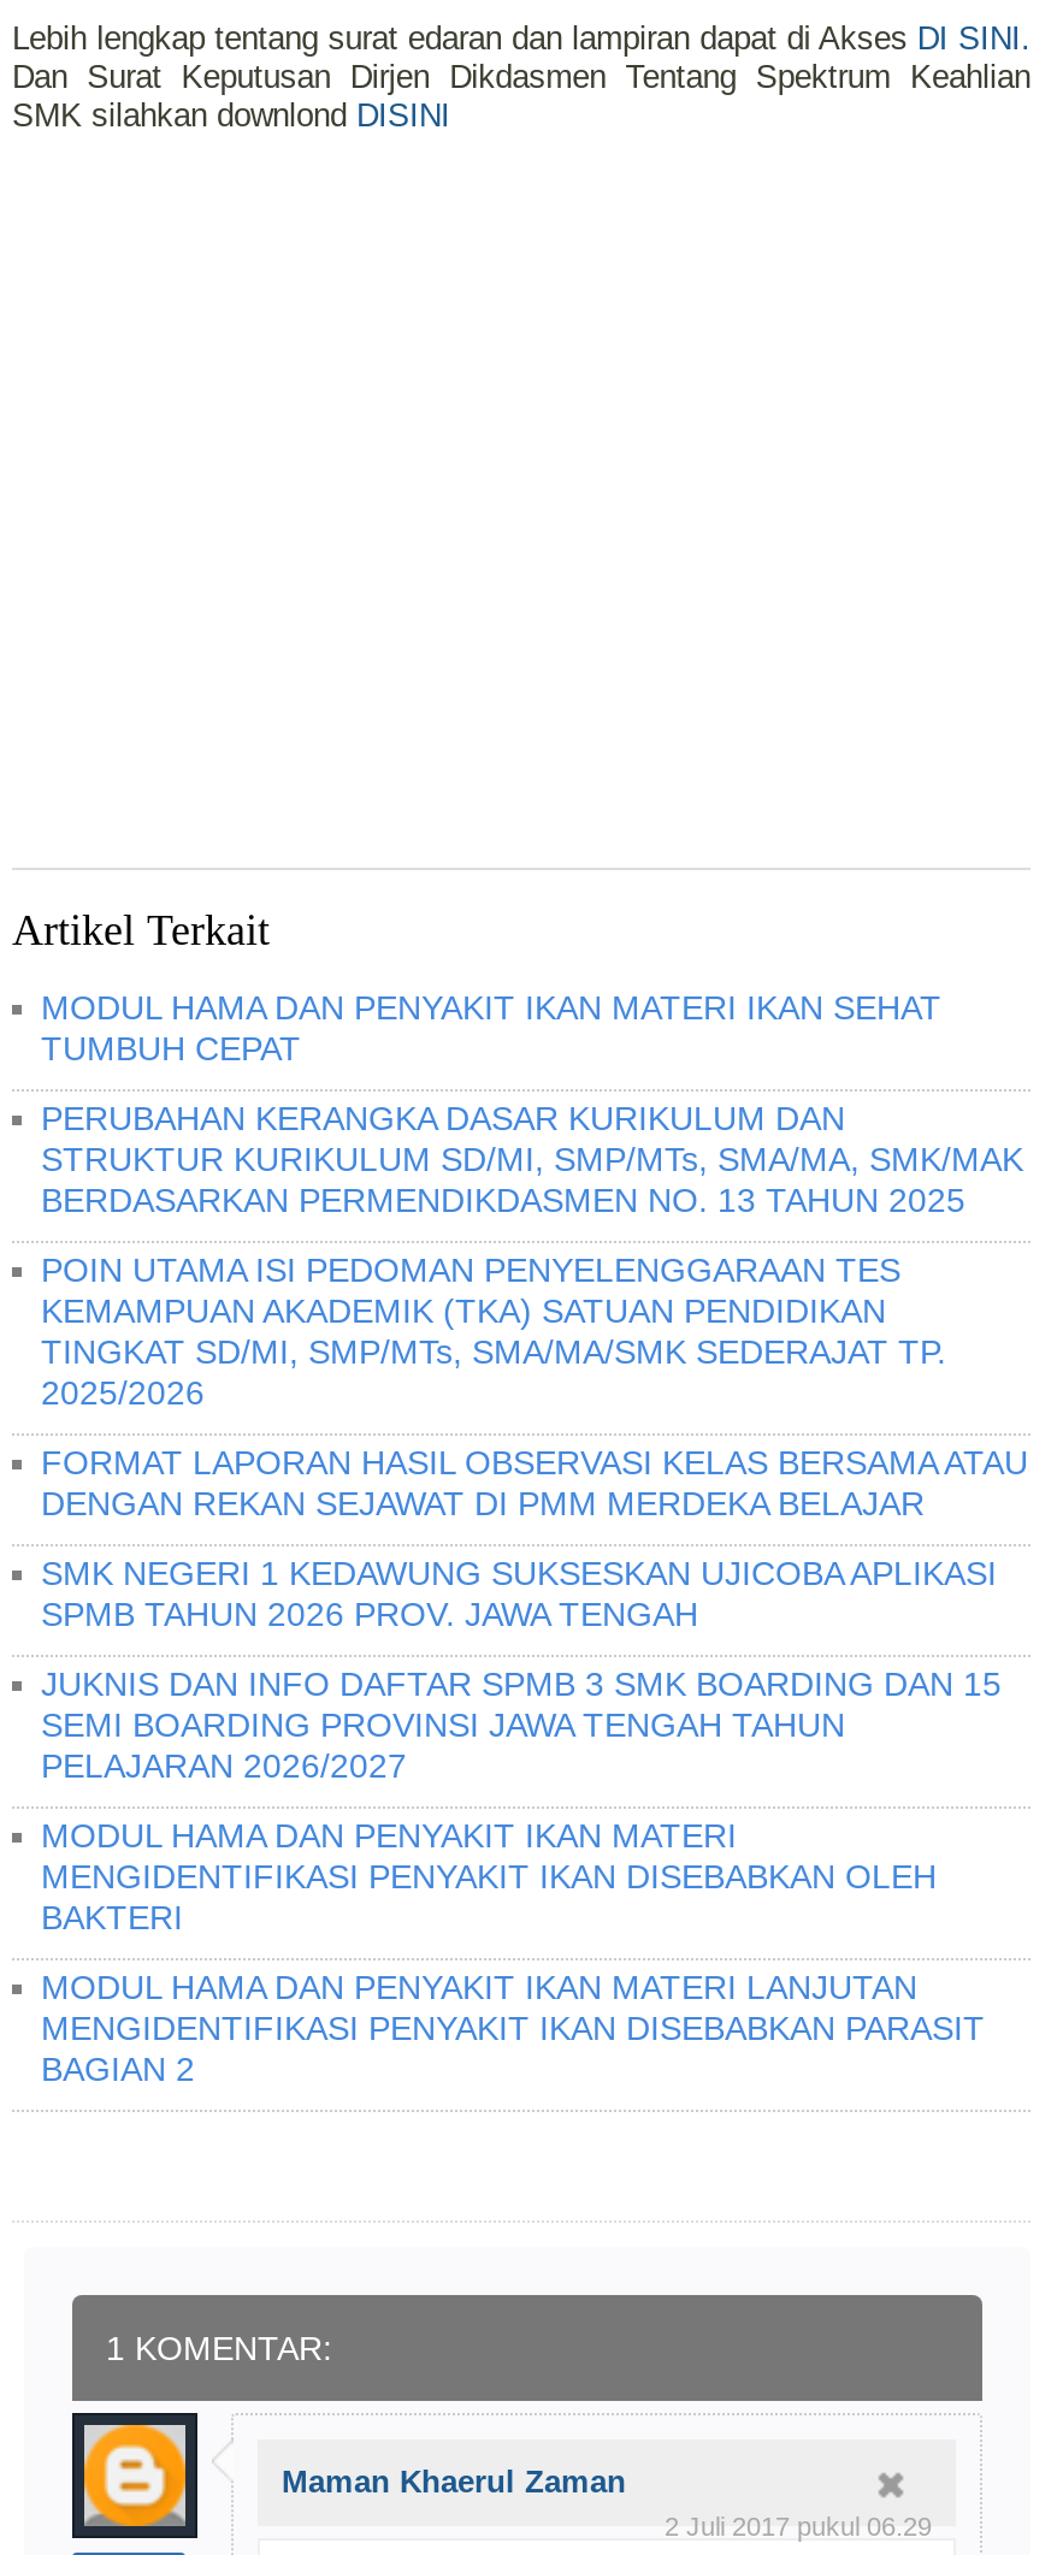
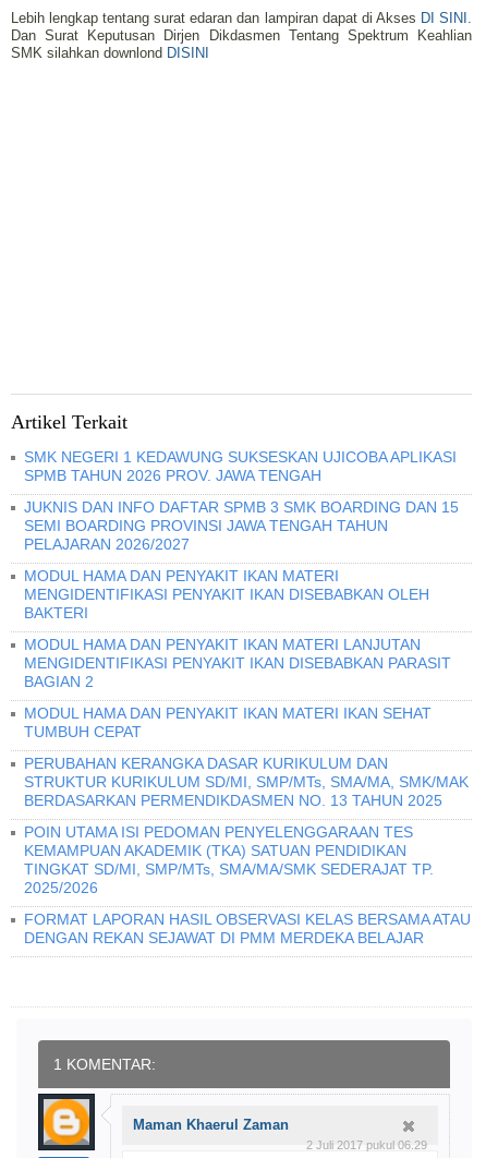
moved [41,988,1028,1522] -> [24,704,471,946]: MODUL HAMA DAN PENYAKIT IKAN MATERI IKAN SEHAT | TUMBUH CEPAT | PERUBAHAN KERANGKA DASAR KURIKULUM DAN | ... | FORMAT LAPORAN HASIL OBSERVASI KELAS BERSAMA ATAU | DENGAN REKAN SEJAWAT DI PMM MERDEKA BELAJAR
moved [41,1554,1002,2088] -> [24,448,459,690]: SMK NEGERI 1 KEDAWUNG SUKSESKAN UJICOBA APLIKASI | SPMB TAHUN 2026 PROV. JAWA TENGAH | JUKNIS DAN INFO DAFTAR SPMB 3 SMK BOARDING DAN 15 | ... | MENGIDENTIFIKASI PENYAKIT IKAN DISEBABKAN PARASIT | BAGIAN 2

